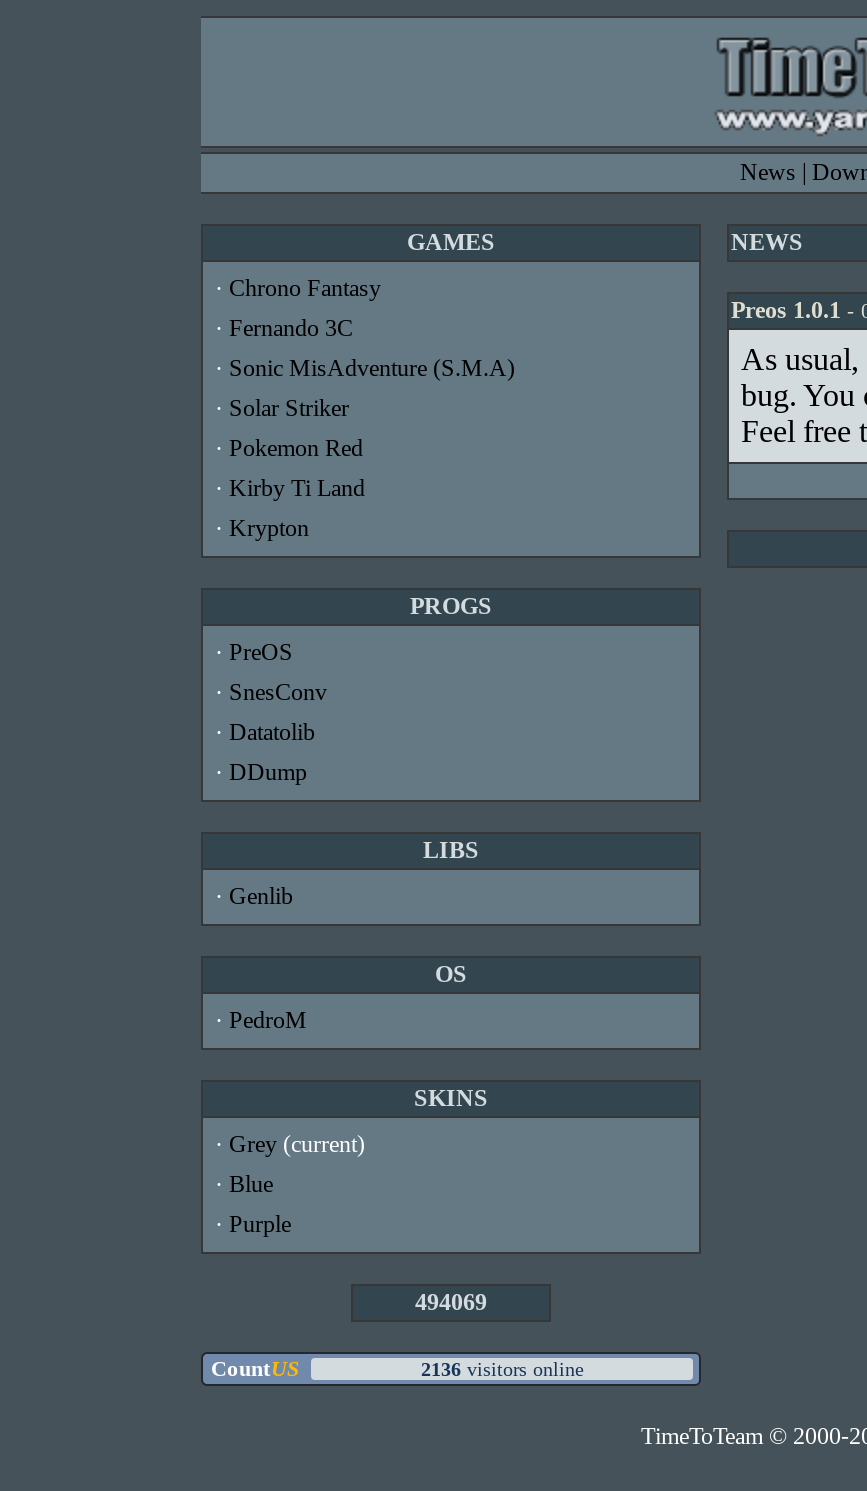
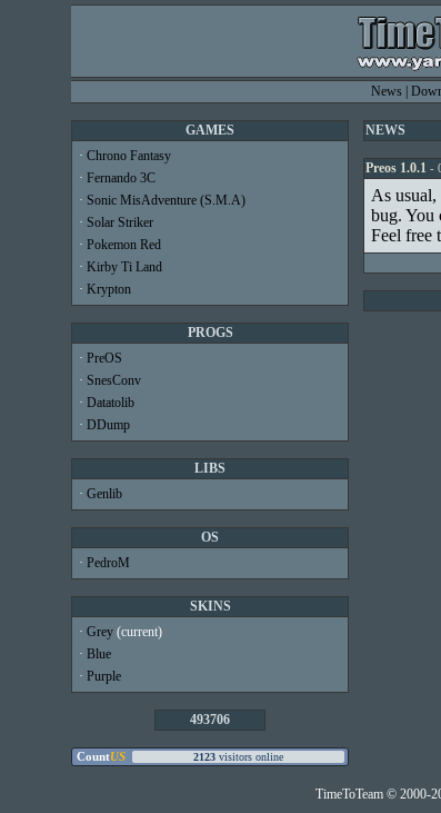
[415,1288,487,1316] 494069 -> [190,712,230,727] 493706

